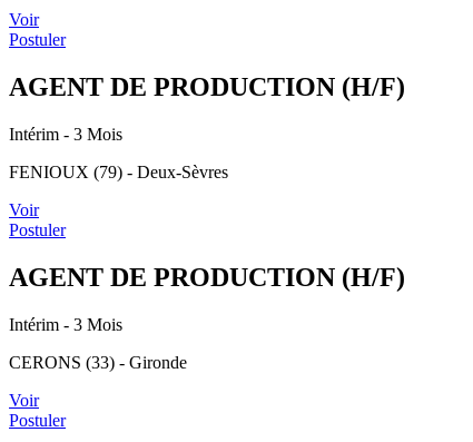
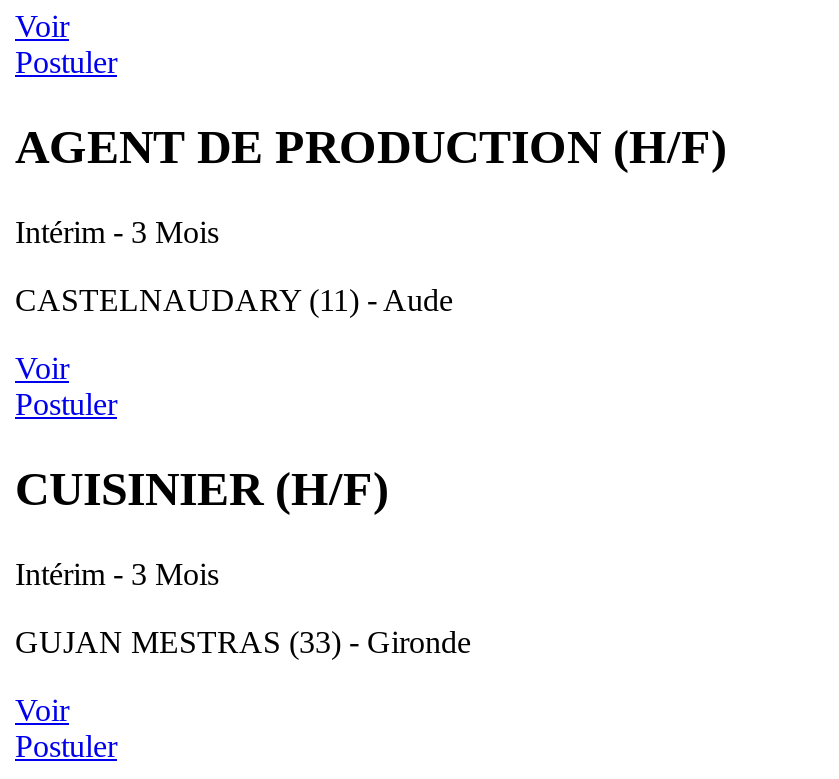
[9,162,228,181] FENIOUX (79) - Deux-Sèvres -> [15,283,453,317] CASTELNAUDARY (11) - Aude
[9,263,405,291] AGENT DE PRODUCTION (H/F) -> [15,463,389,515] CUISINIER (H/F)
[9,353,187,372] CERONS (33) - Gironde -> [15,625,471,659] GUJAN MESTRAS (33) - Gironde

